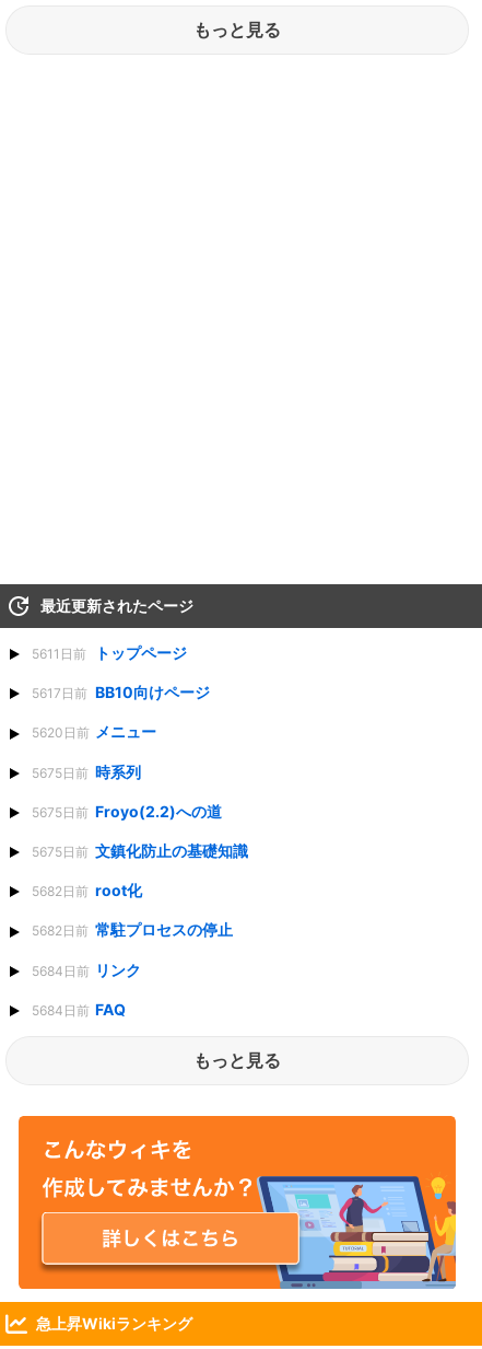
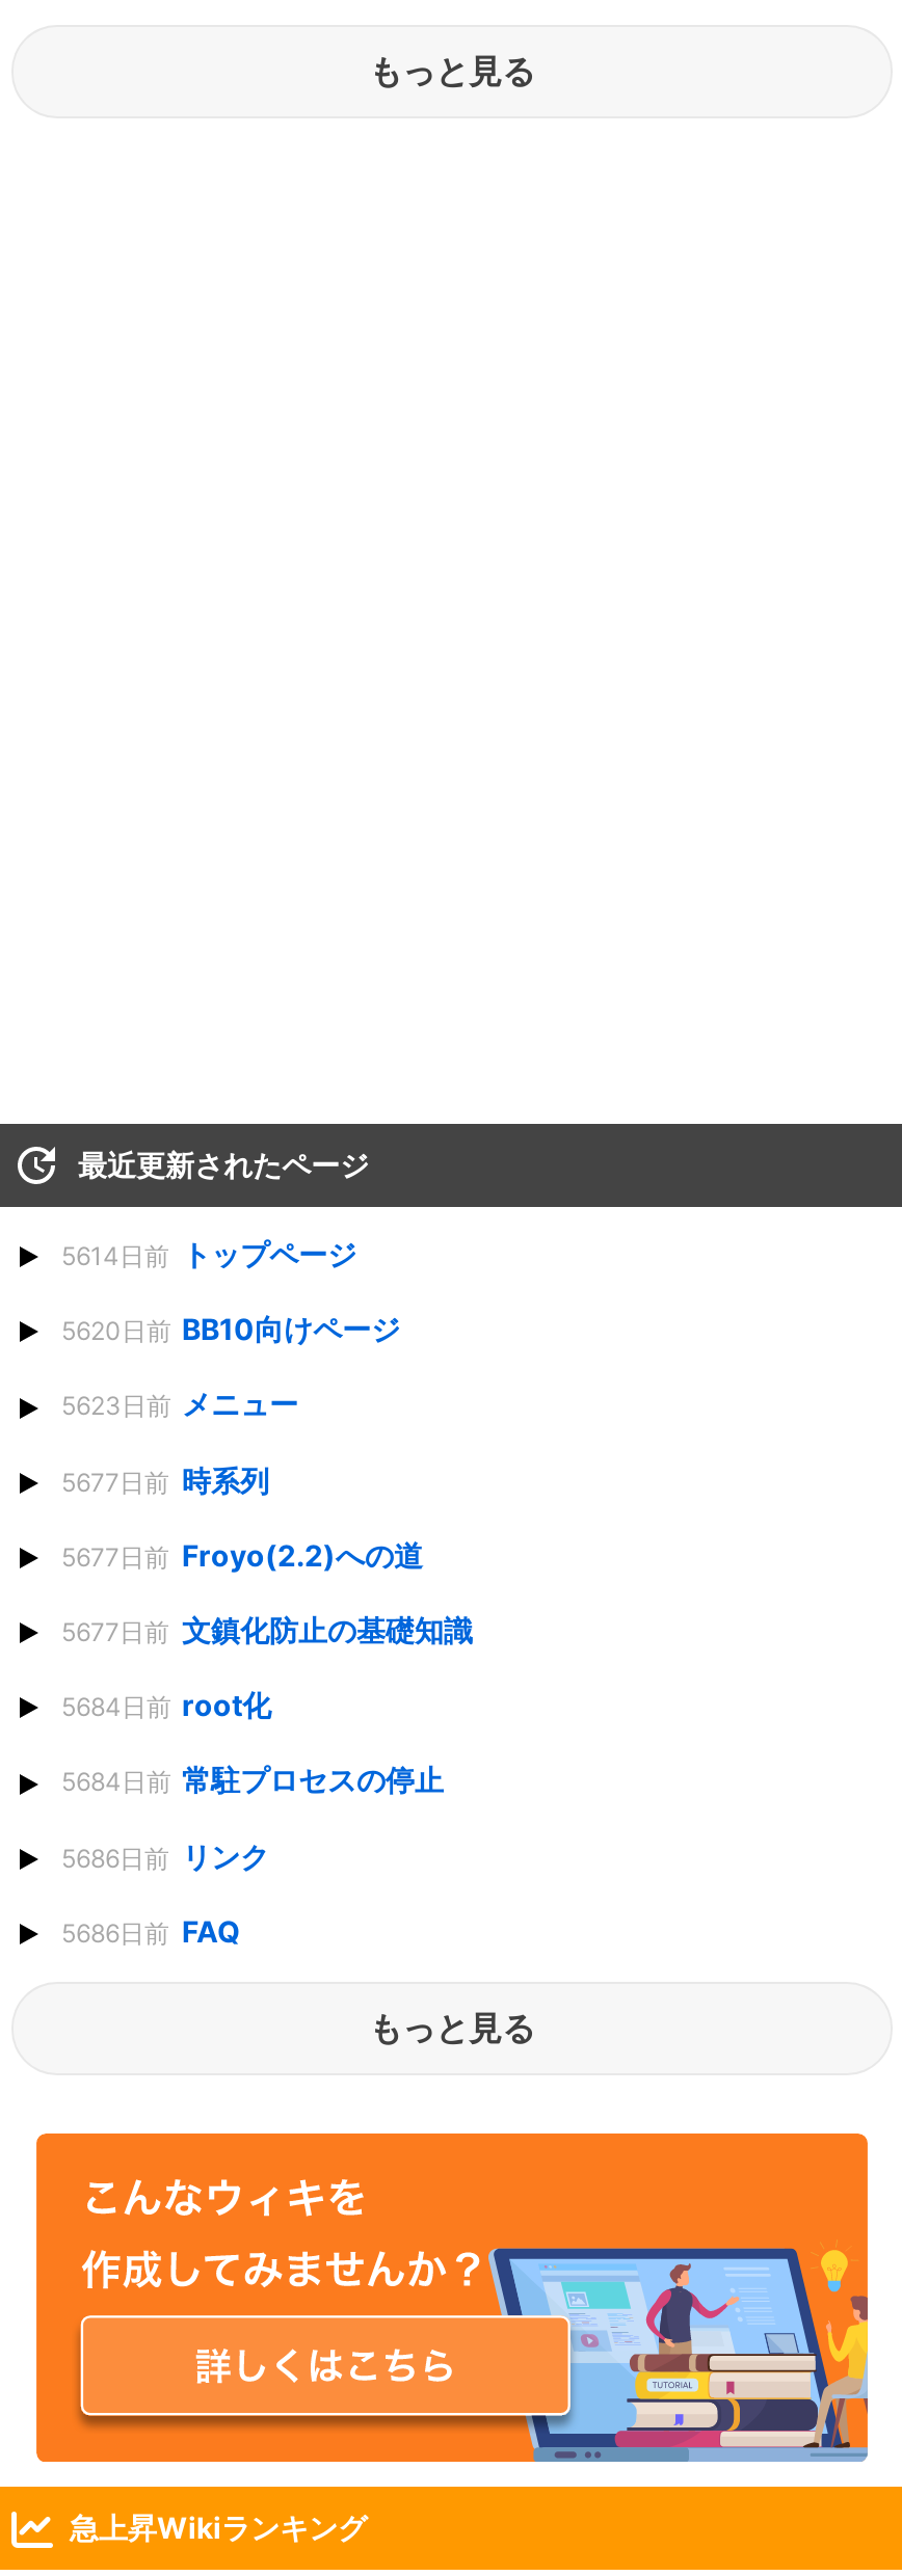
[32,643,187,662] 5611日前 トップページ -> [61,1236,356,1271] 5614日前 トップページ
[32,683,210,702] 5617日前 BB10向けページ -> [61,1311,400,1347] 5620日前 BB10向けページ
[32,723,156,741] 5620日前 メニュー -> [61,1386,298,1422] 5623日前 メニュー
[32,762,141,781] 5675日前 時系列 -> [61,1462,269,1497] 5677日前 時系列
[32,802,222,820] 5675日前 Froyo(2.2)への道 -> [61,1537,423,1572] 5677日前 Froyo(2.2)への道
[32,841,248,860] 5675日前 文鎮化防止の基礎知識 -> [61,1612,473,1647] 5677日前 文鎮化防止の基礎知識
[32,881,142,899] 5682日前 root化 -> [61,1687,271,1722] 5684日前 root化
[32,920,233,939] 5682日前 常駐プロセスの停止 -> [61,1762,444,1798] 5684日前 常駐プロセスの停止
[32,960,141,979] 5684日前 リンク -> [61,1837,269,1873] 5686日前 リンク
[32,1000,126,1018] 5684日前 FAQ -> [61,1913,240,1948] 5686日前 FAQ

